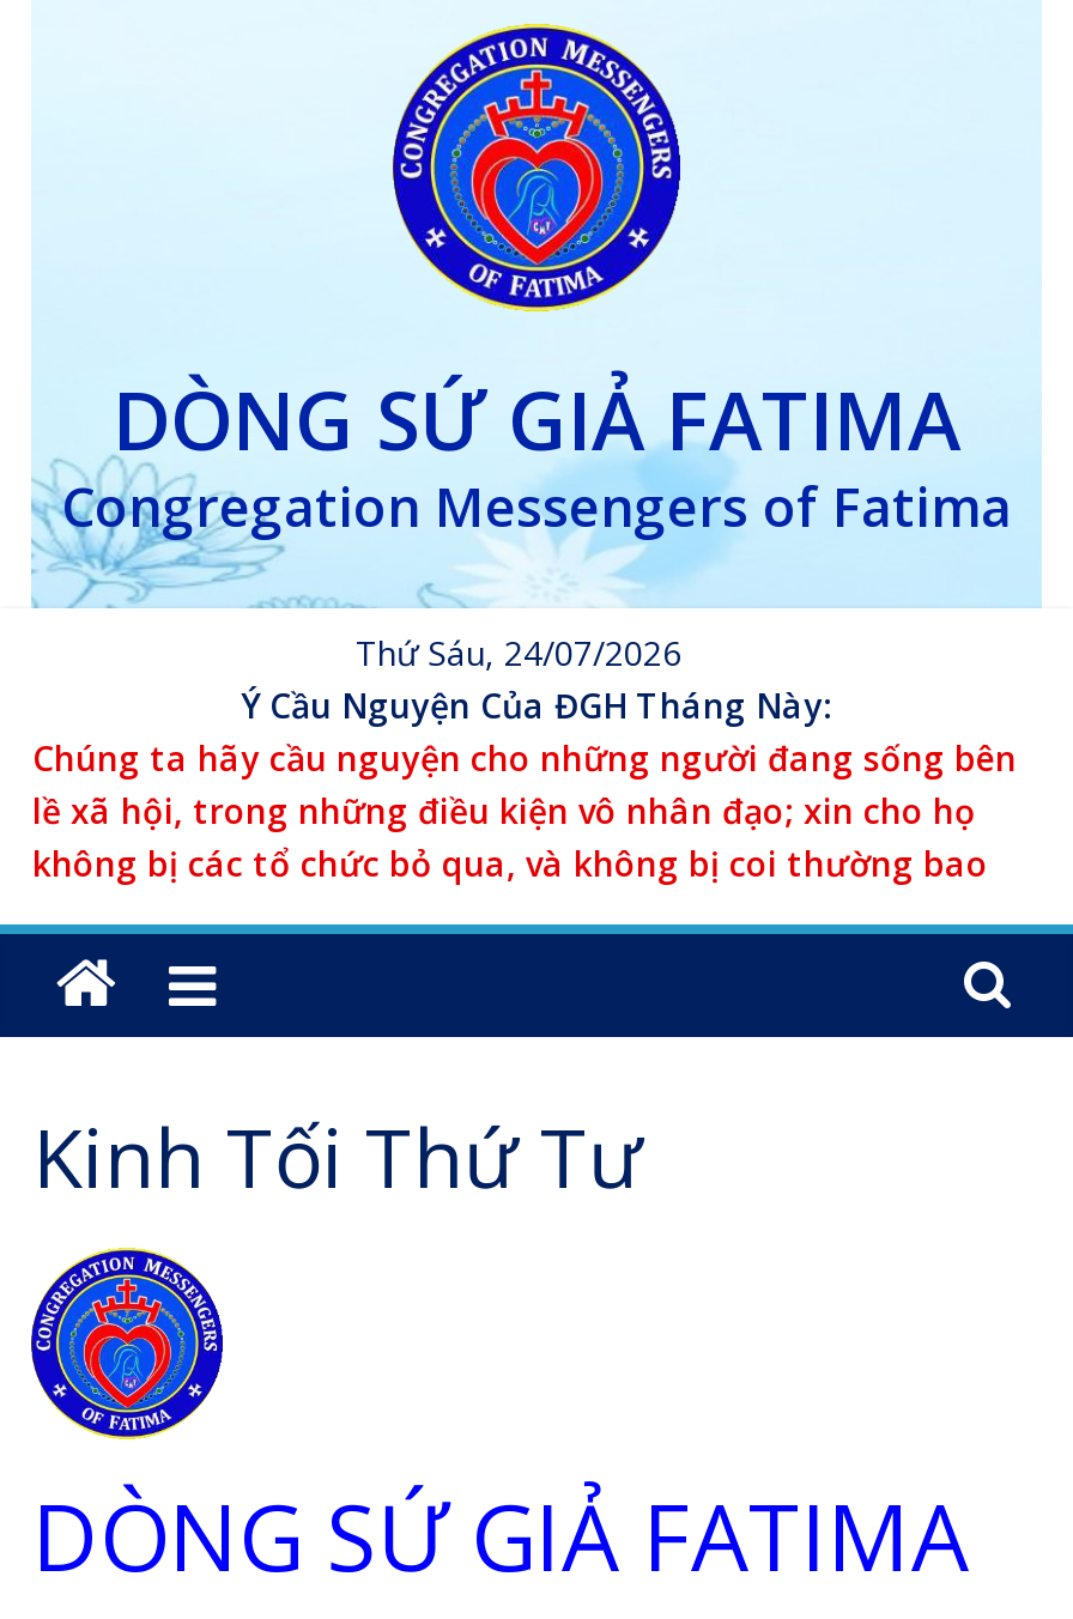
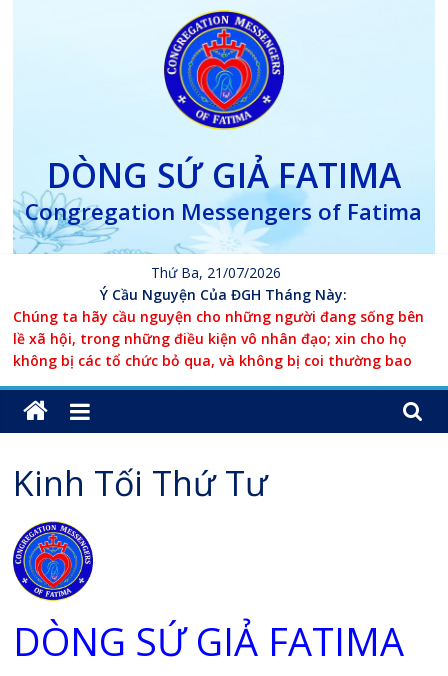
[356,630,681,675] Thứ Sáu, 24/07/2026 -> [151,263,281,282] Thứ Ba, 21/07/2026

